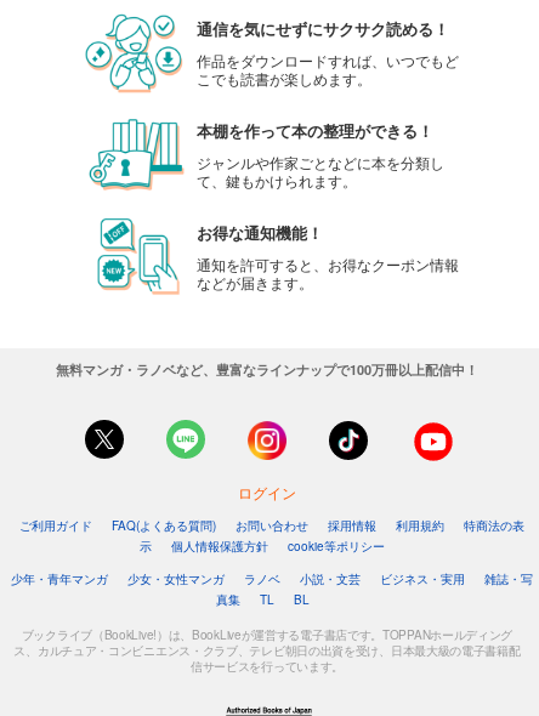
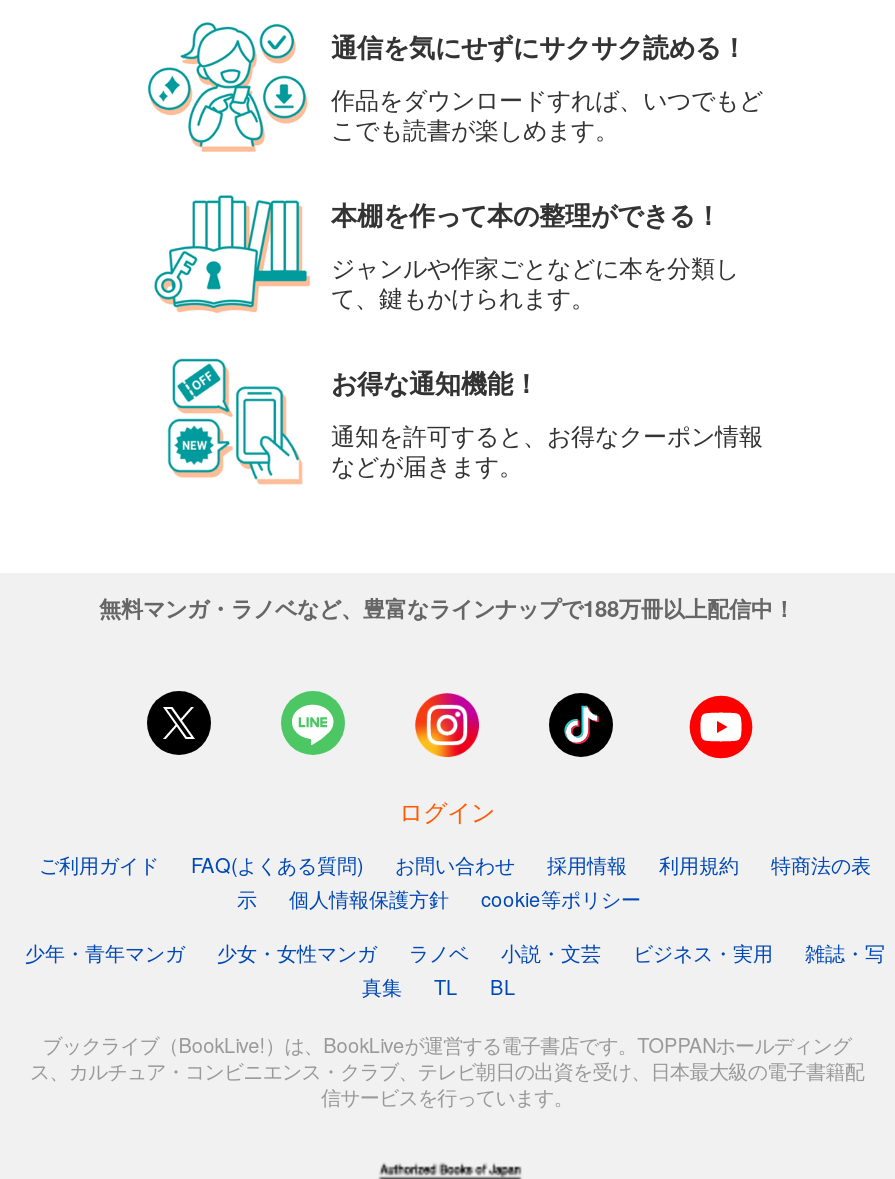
[56,361,478,379] 無料マンガ・ラノベなど、豊富なラインナップで100万冊以上配信中！ -> [99,594,795,624] 無料マンガ・ラノベなど、豊富なラインナップで188万冊以上配信中！

